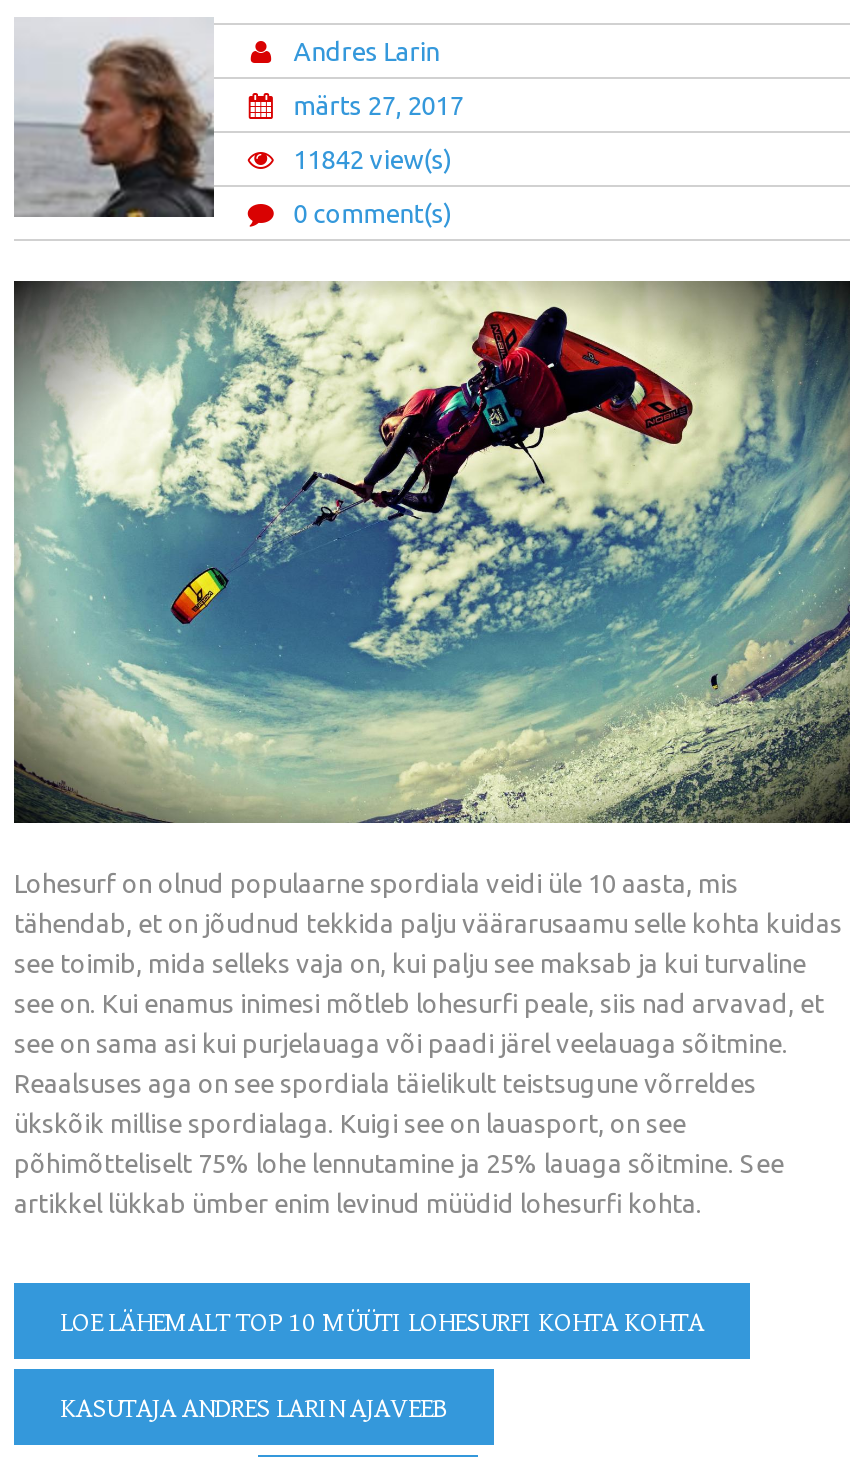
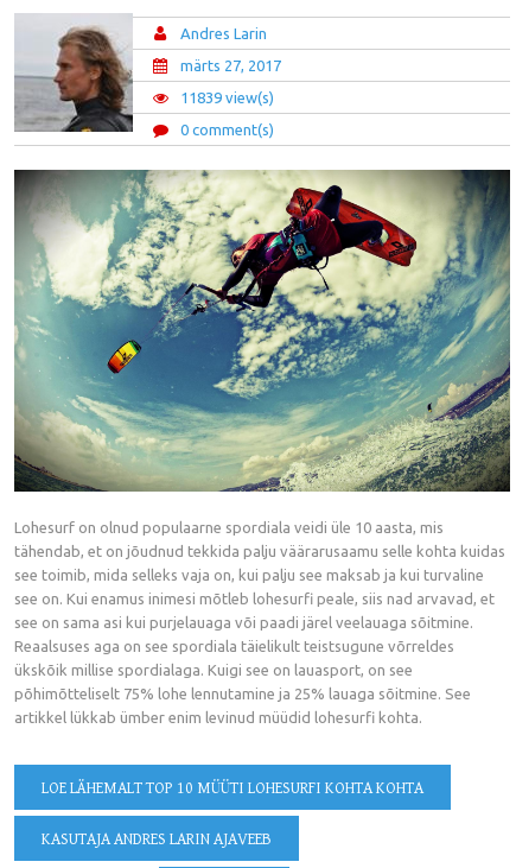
[287,145,451,173] 11842 view(s) -> [176,89,274,106] 11839 view(s)

